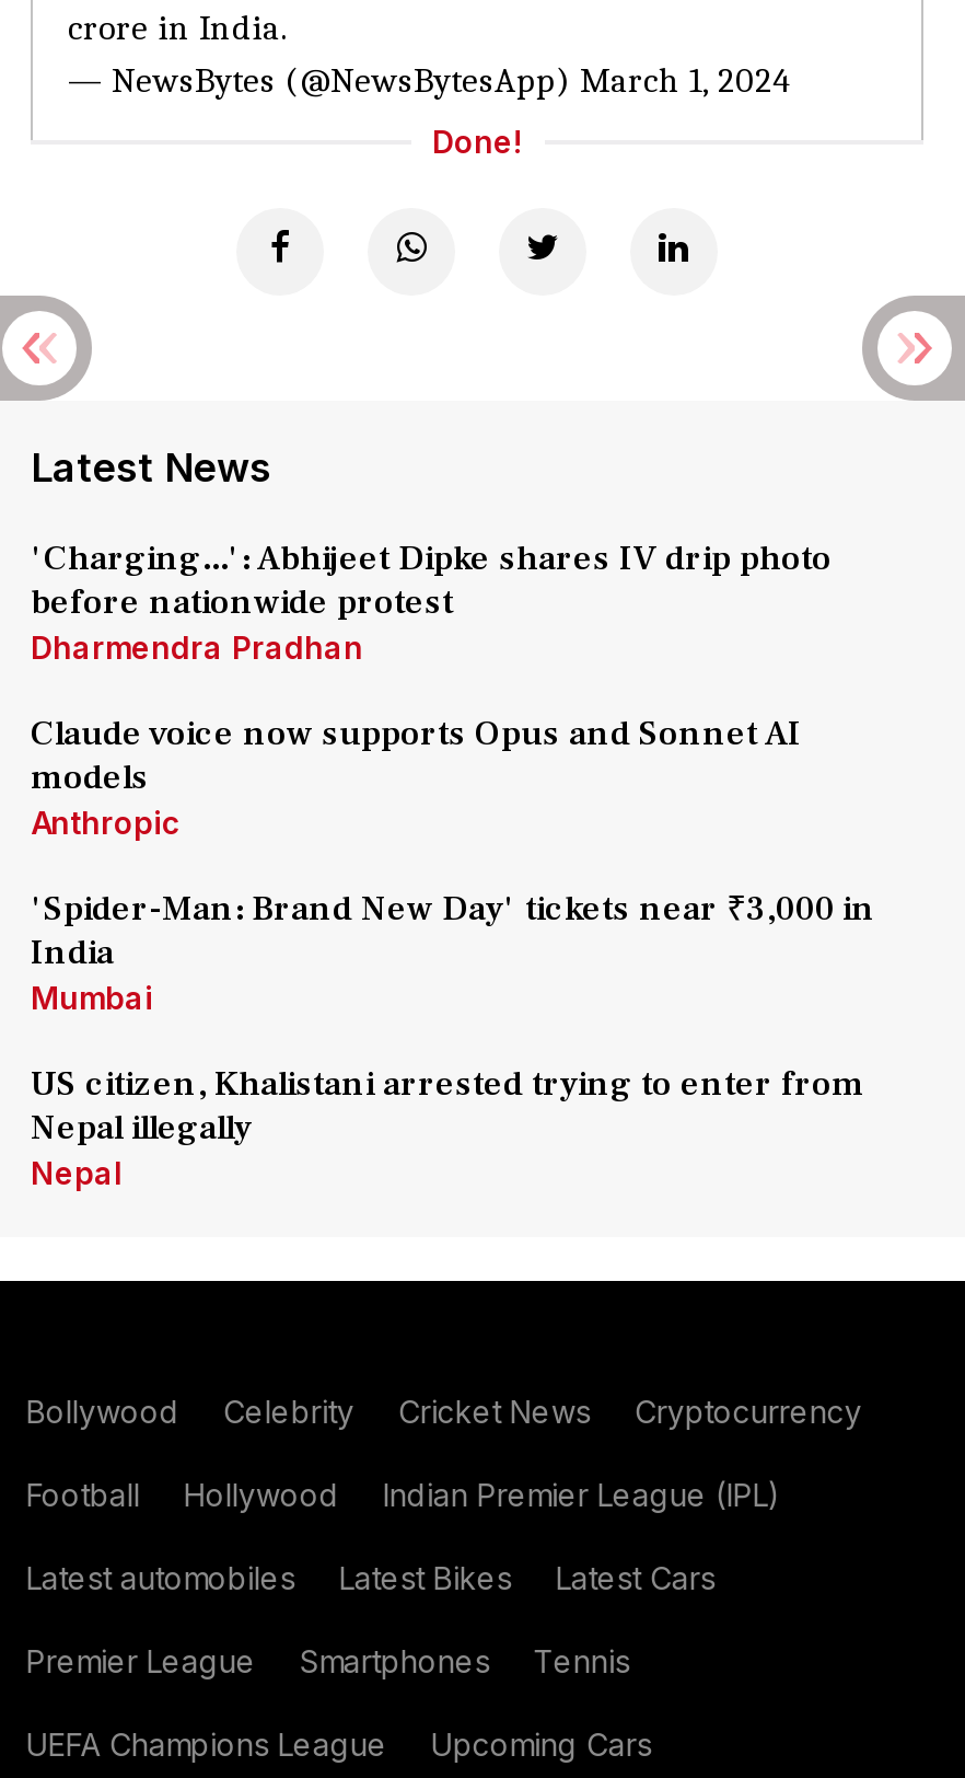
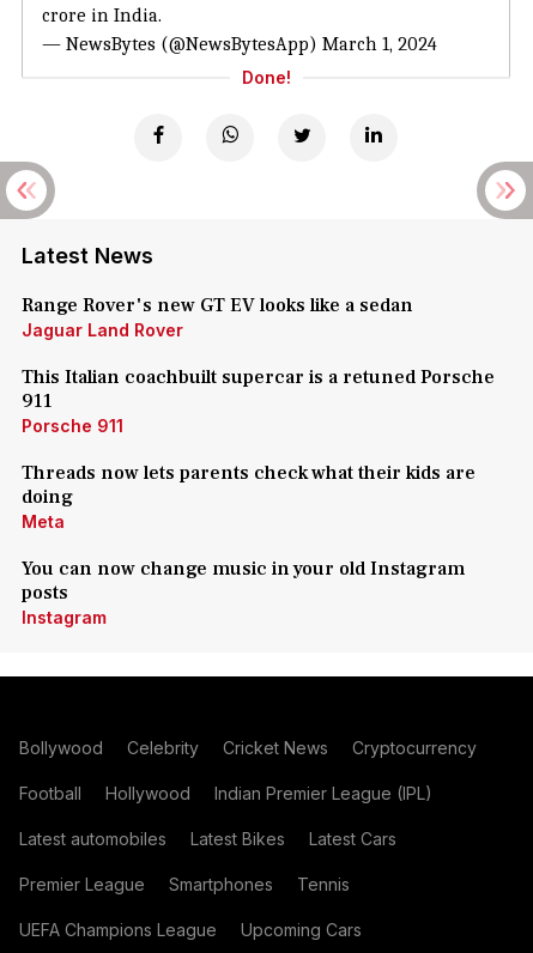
[31,536,832,666] 'Charging...': Abhijeet Dipke shares IV drip photo | before nationwide protest | Dharmendra Pradhan -> [22,293,413,340] Range Rover's new GT EV looks like a sedan | Jaguar Land Rover
[31,712,801,841] Claude voice now supports Opus and Sonnet AI | models | Anthropic -> [22,365,495,436] This Italian coachbuilt supercar is a retuned Porsche | 911 | Porsche 911
[31,887,875,1016] 'Spider-Man: Brand New Day' tickets near ₹3,000 in | India | Mumbai -> [22,461,476,532] Threads now lets parents check what their kids are | doing | Meta
[31,1062,864,1191] US citizen, Khalistani arrested trying to enter from | Nepal illegally | Nepal -> [22,557,465,627] You can now change music in your old Instagram | posts | Instagram

